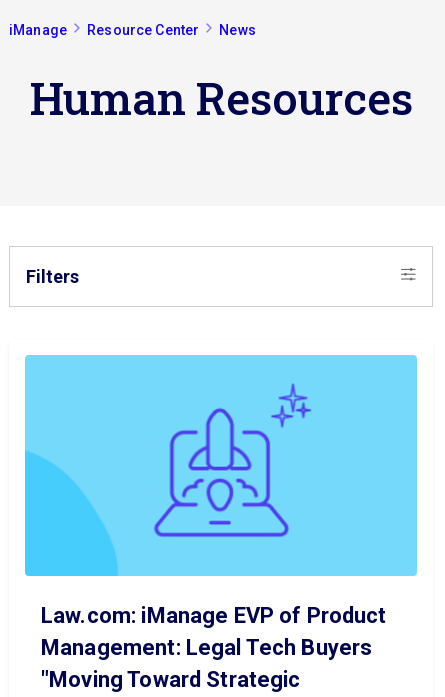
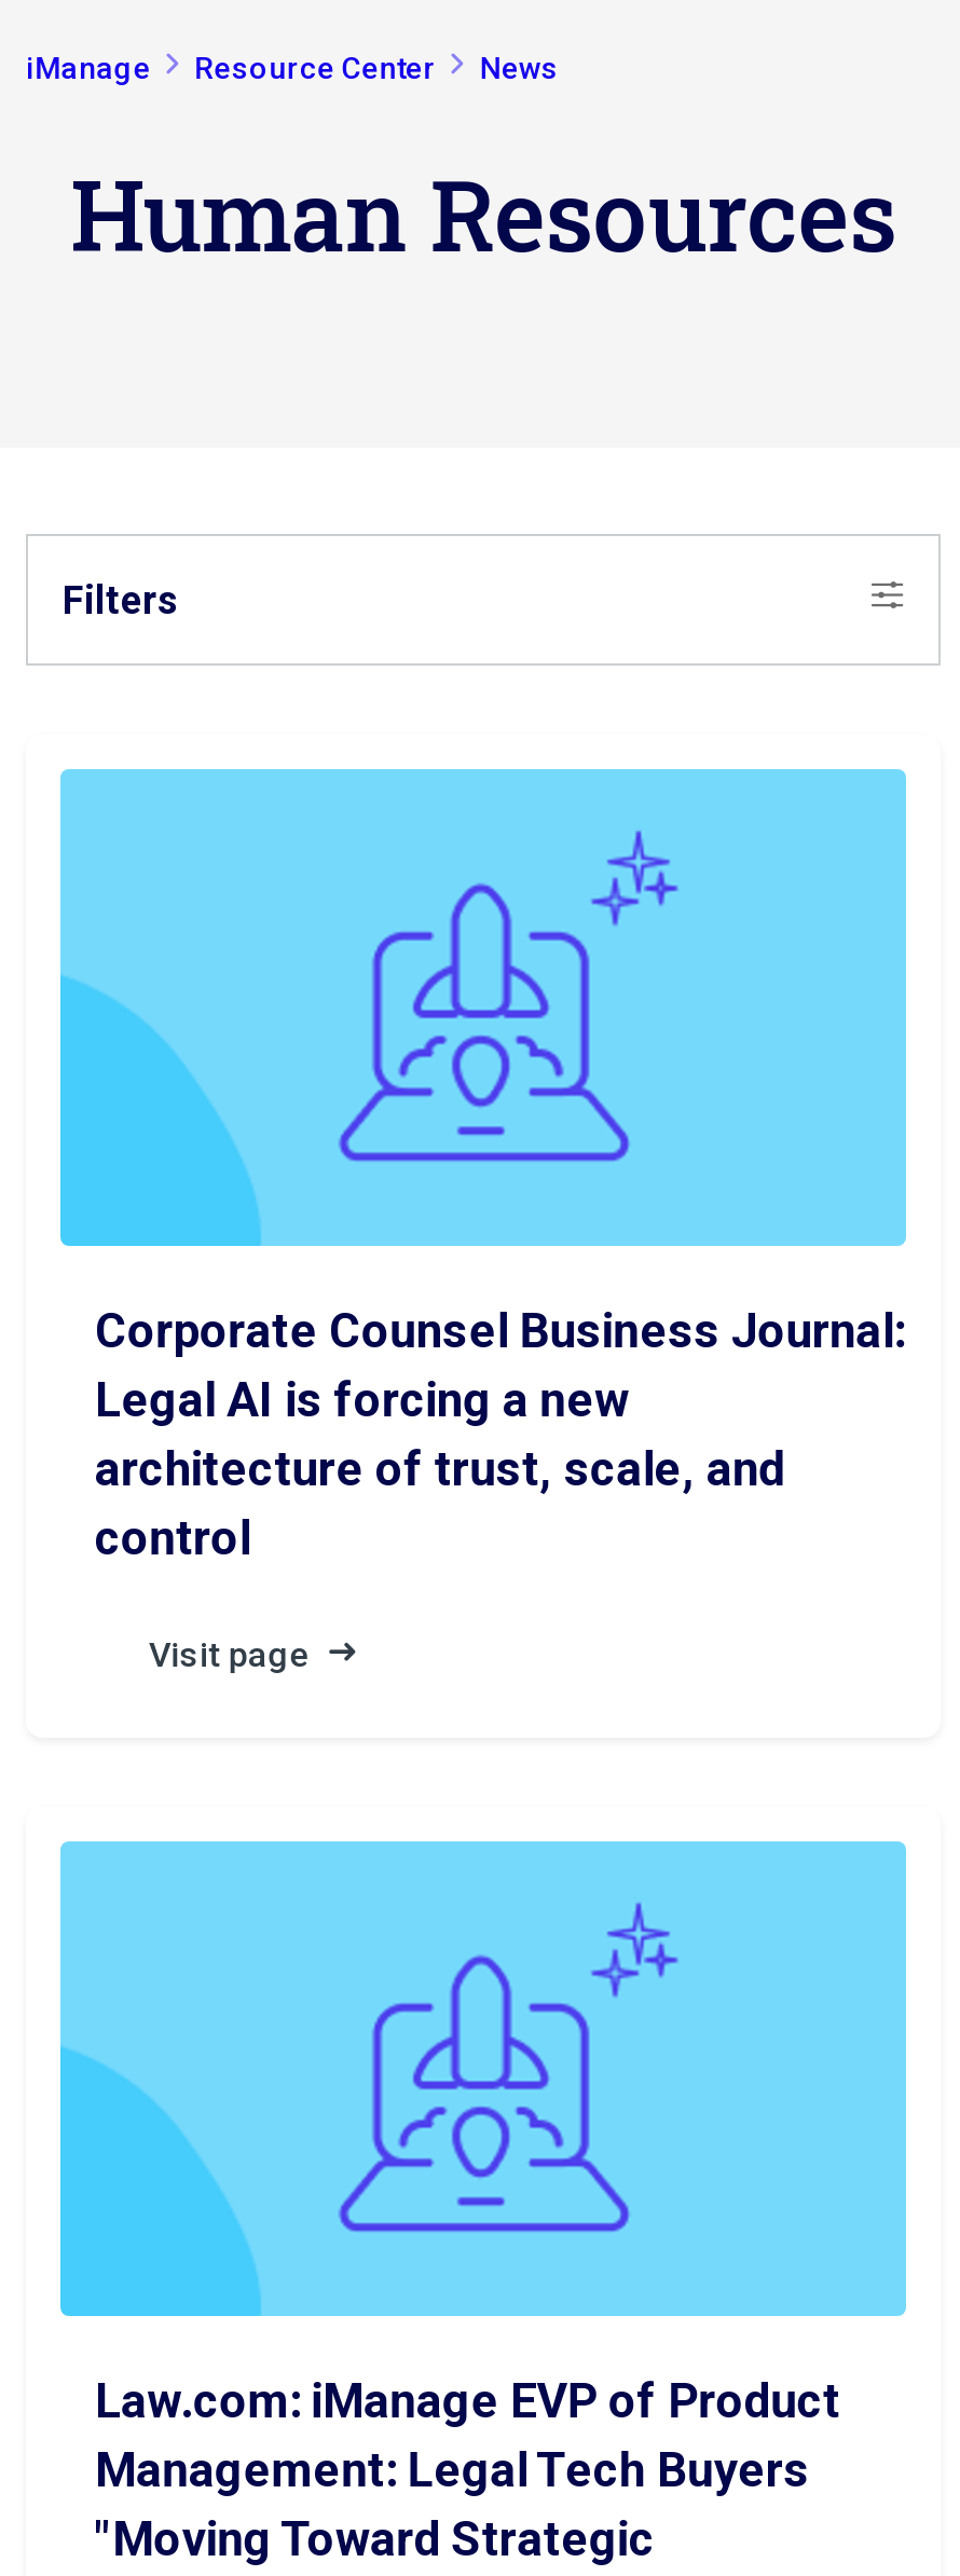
none -> [95,1303,904,1674] Corporate Counsel Business Journal: | Legal AI is forcing a new | architecture of trust, scale, and | control | Visit page

